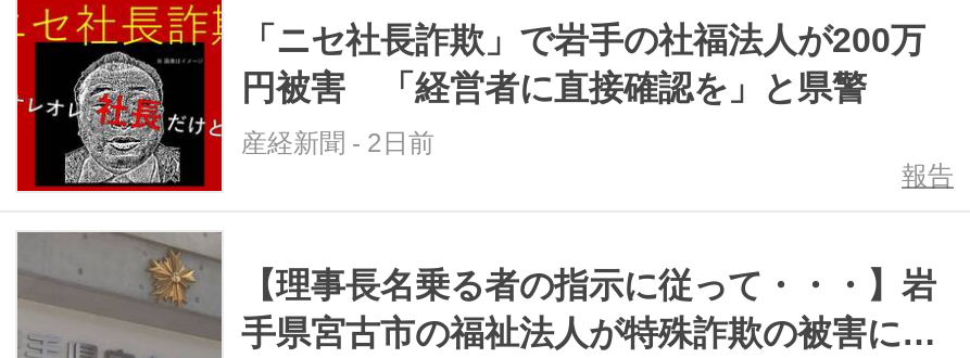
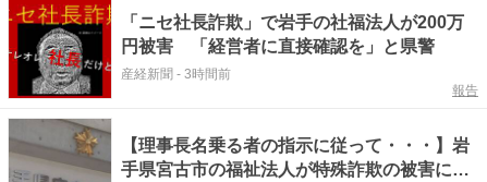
[241,128,434,158] 産経新聞- 2日前 -> [121,66,231,82] 産経新聞- 3時間前

